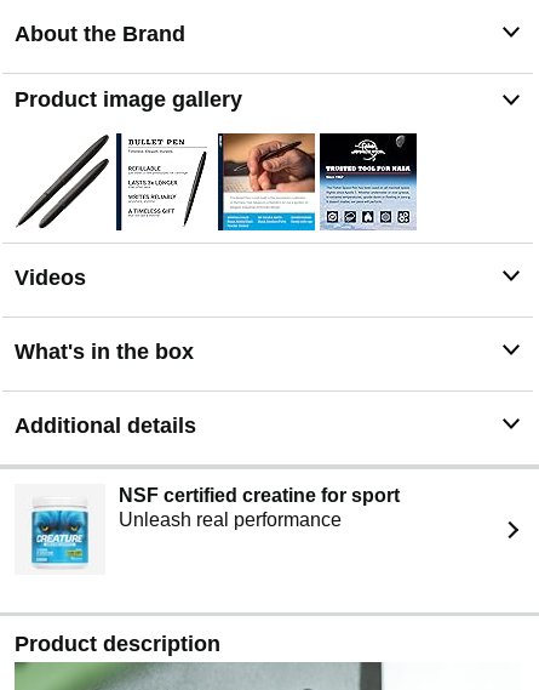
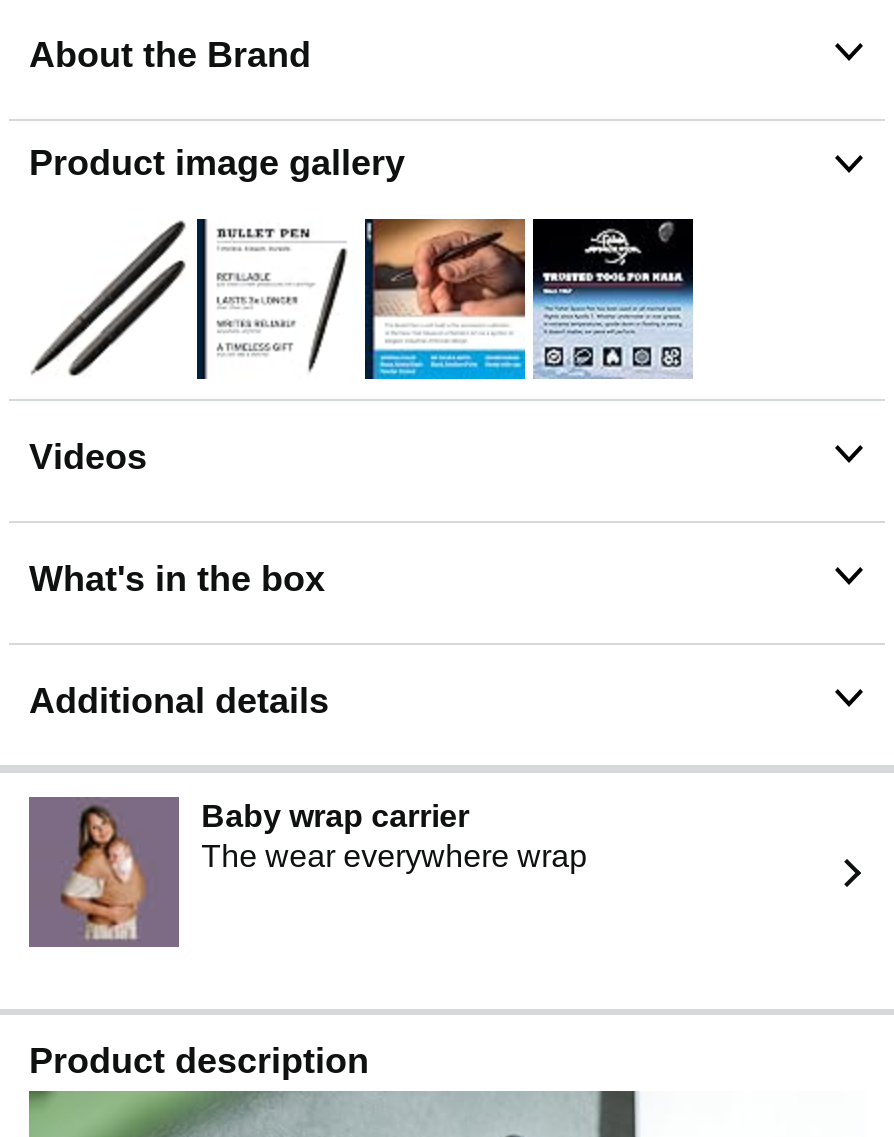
[15,484,400,575] [image] | NSF certified creatine for sport | Unleash real performance -> [27,795,587,949] [image] | Baby wrap carrier | The wear everywhere wrap

